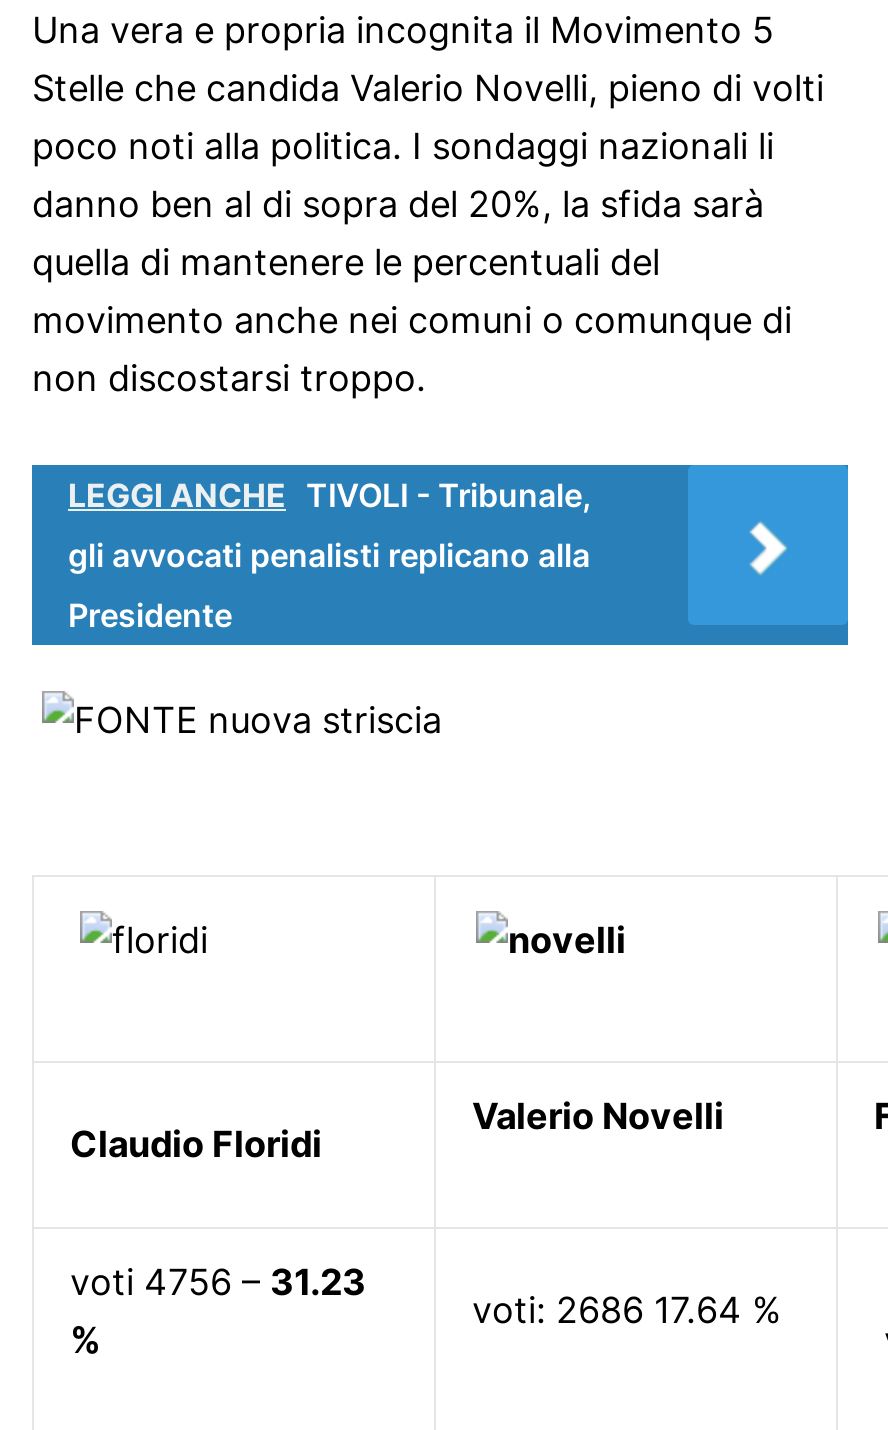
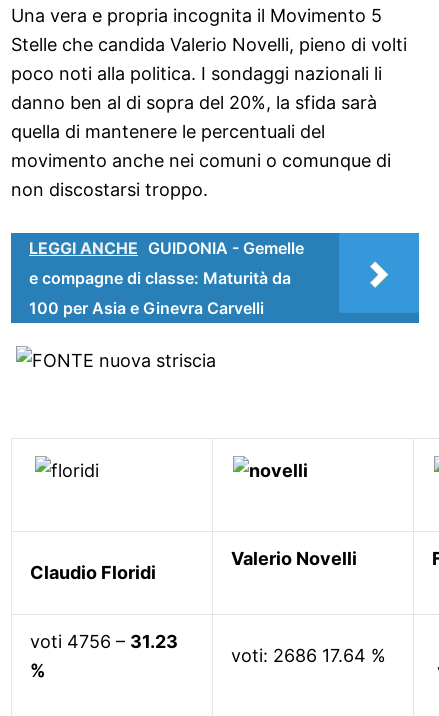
[68,475,592,515] LEGGI ANCHE TIVOLI - Tribunale, -> [29,238,304,258] LEGGI ANCHE GUIDONIA - Gemelle
[68,535,590,575] gli avvocati penalisti replicano alla -> [29,268,291,288] e compagne di classe: Maturità da
[68,595,232,635] Presidente -> [29,298,264,318] 100 per Asia e Ginevra Carvelli

